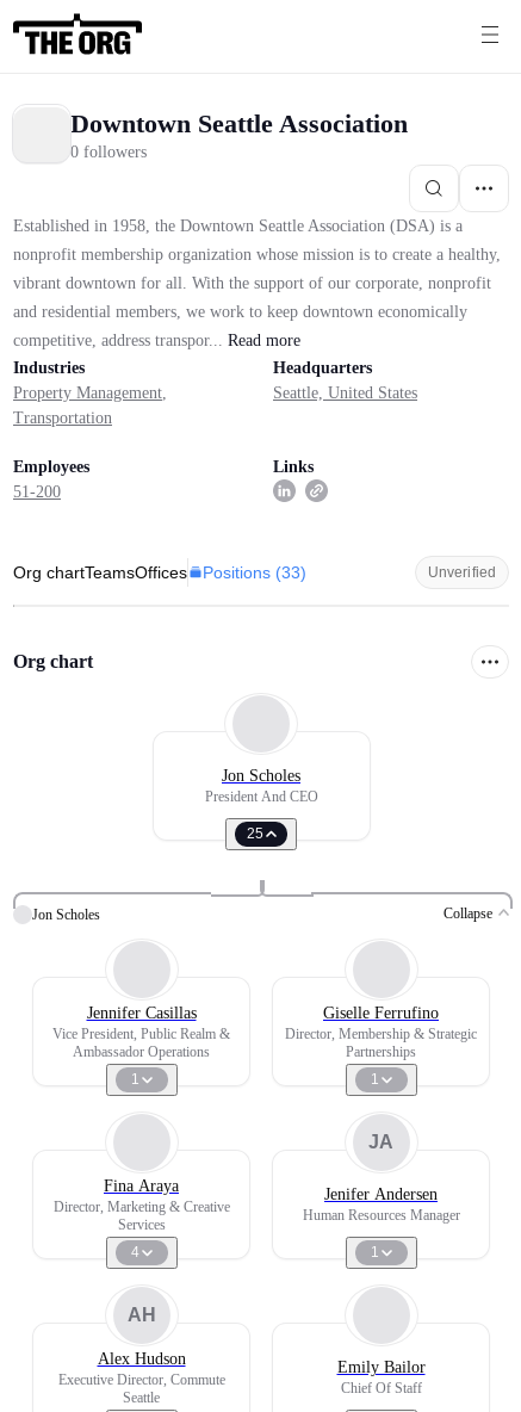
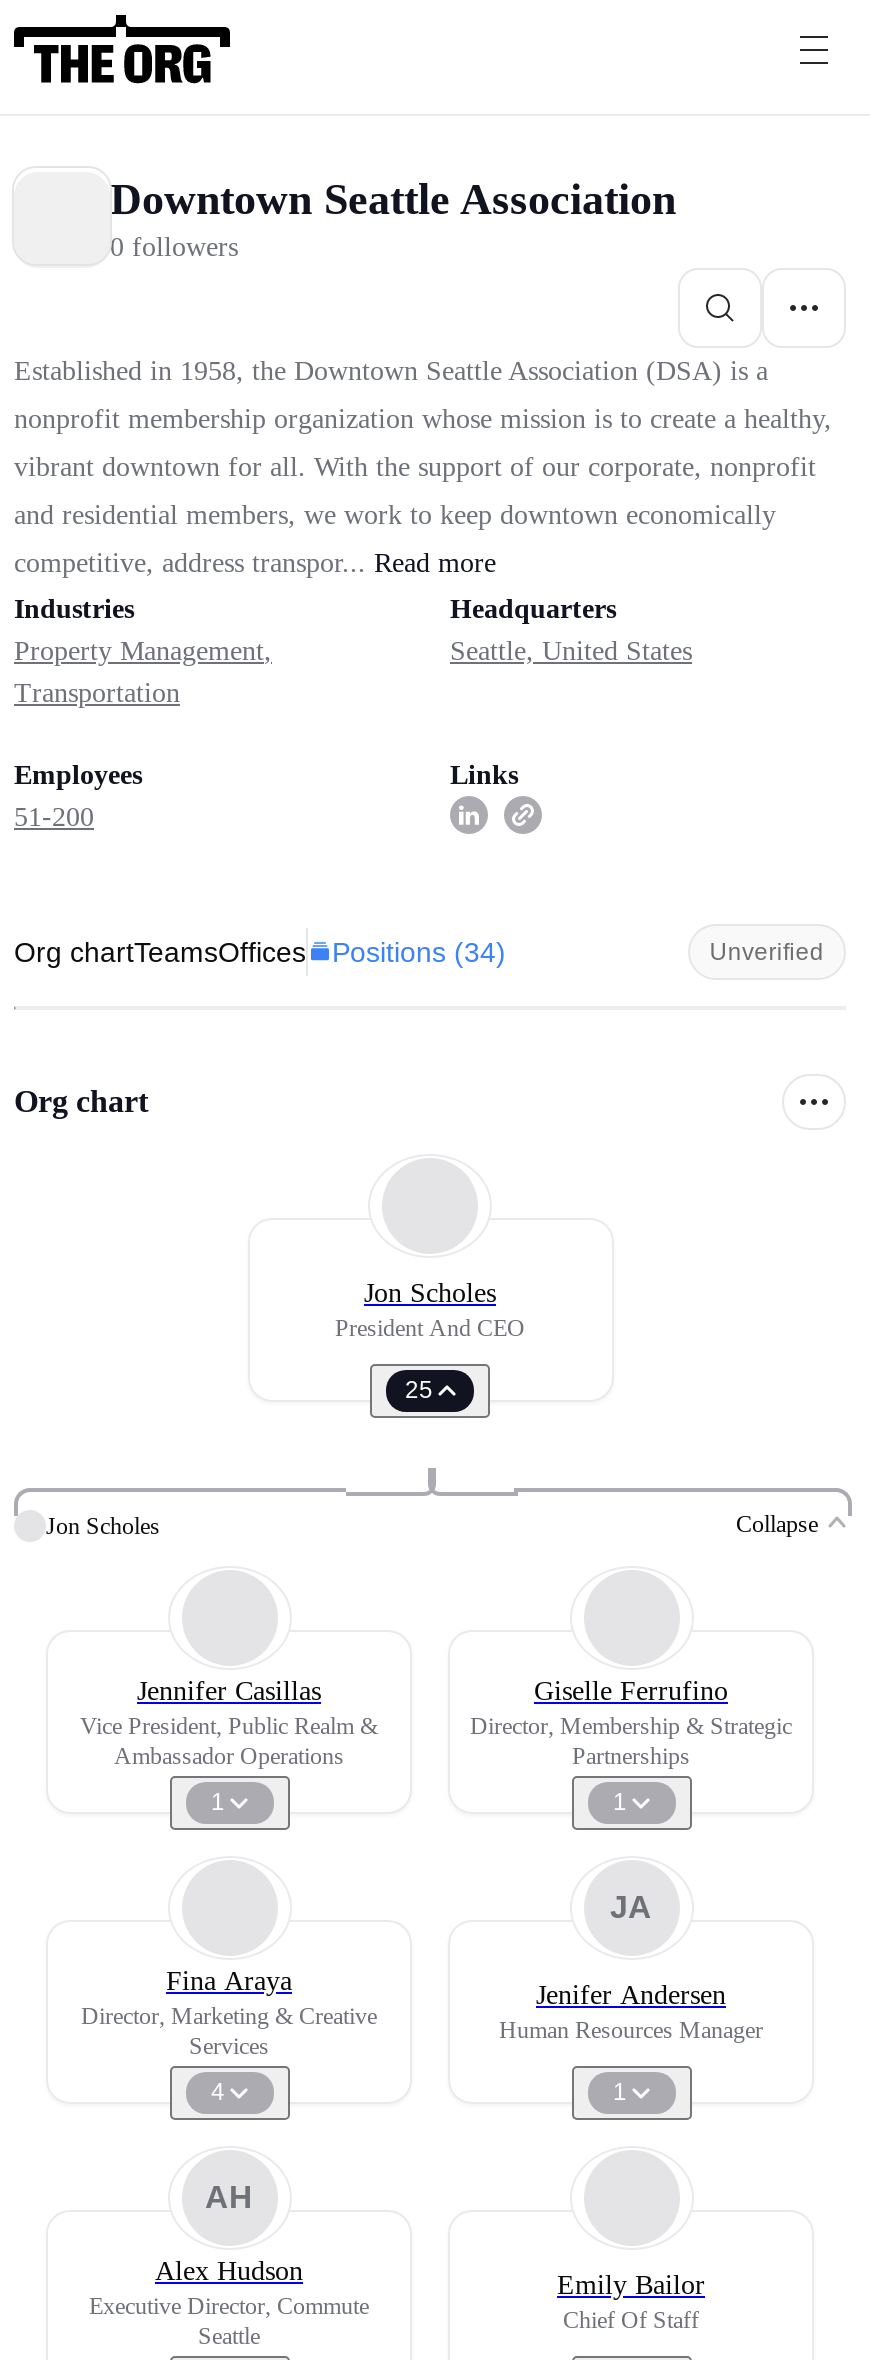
[13,563,306,582] Org chartTeamsOffices Positions (33) -> [14,936,506,968] Org chartTeamsOffices Positions (34)

